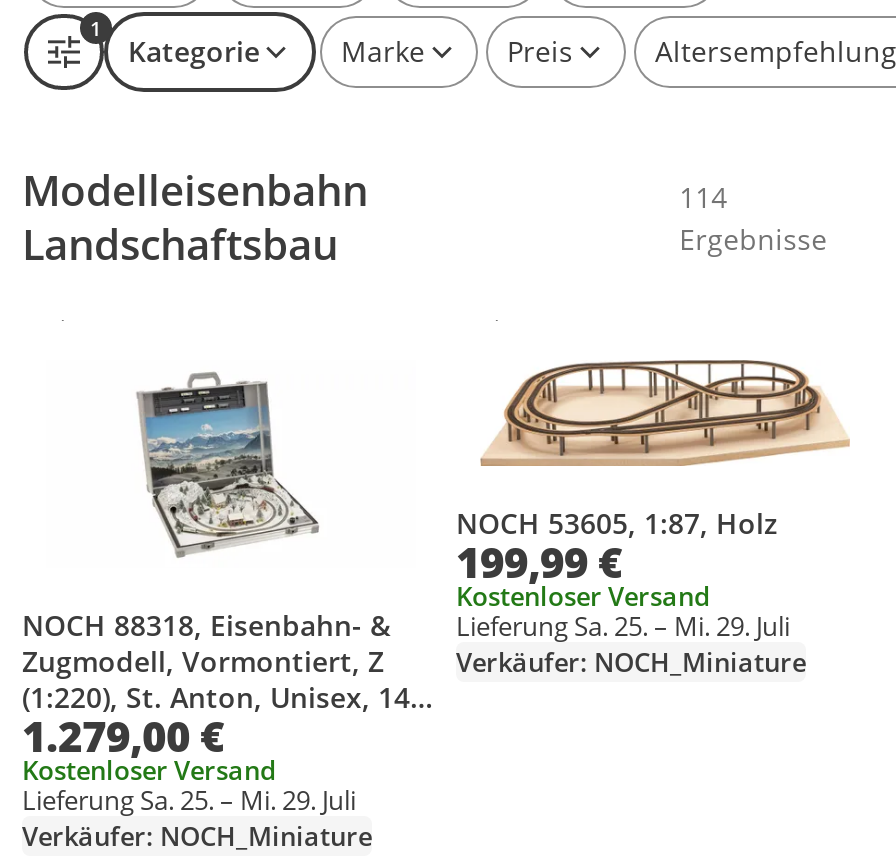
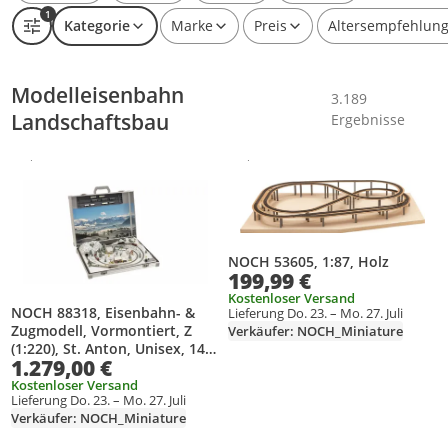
[679,178,727,216] 114 -> [331,89,367,108] 3.189
[456,608,790,644] Lieferung Sa. 25. – Mi. 29. Juli -> [228,304,403,322] Lieferung Do. 23. – Mo. 27. Juli
[22,782,356,818] Lieferung Sa. 25. – Mi. 29. Juli -> [11,391,186,409] Lieferung Do. 23. – Mo. 27. Juli

